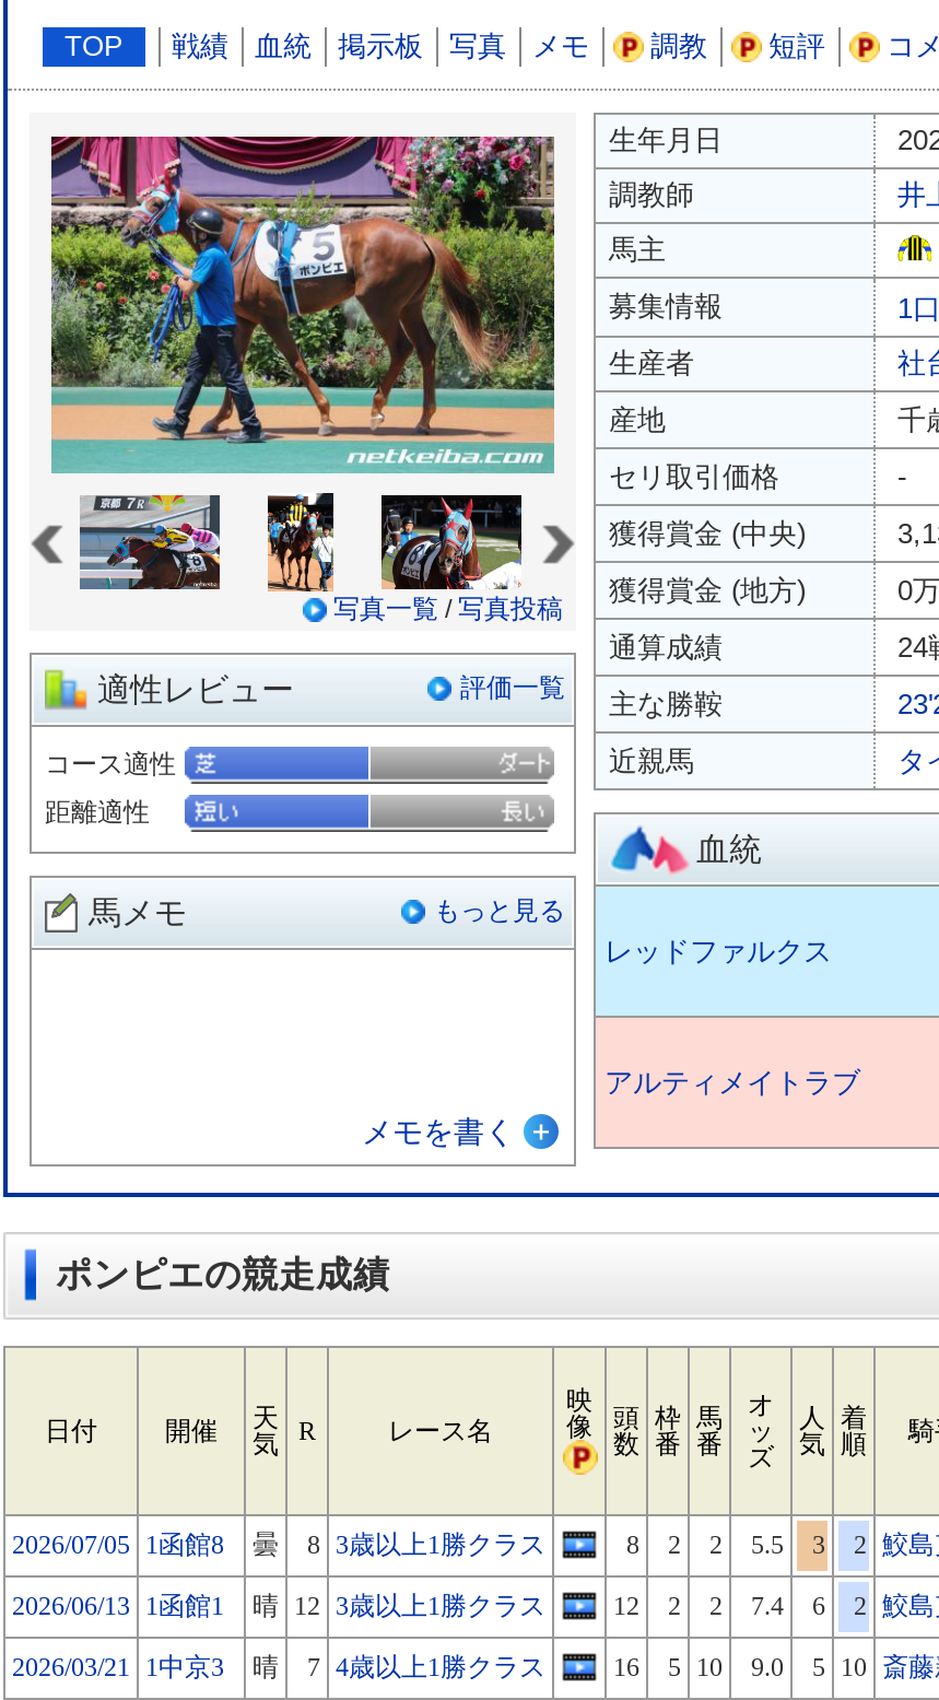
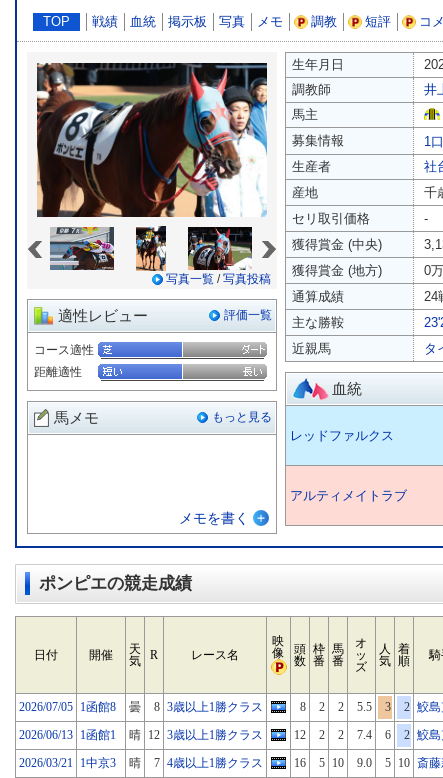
[49,134,556,476] [image] -> [36,62,268,218] [image]

